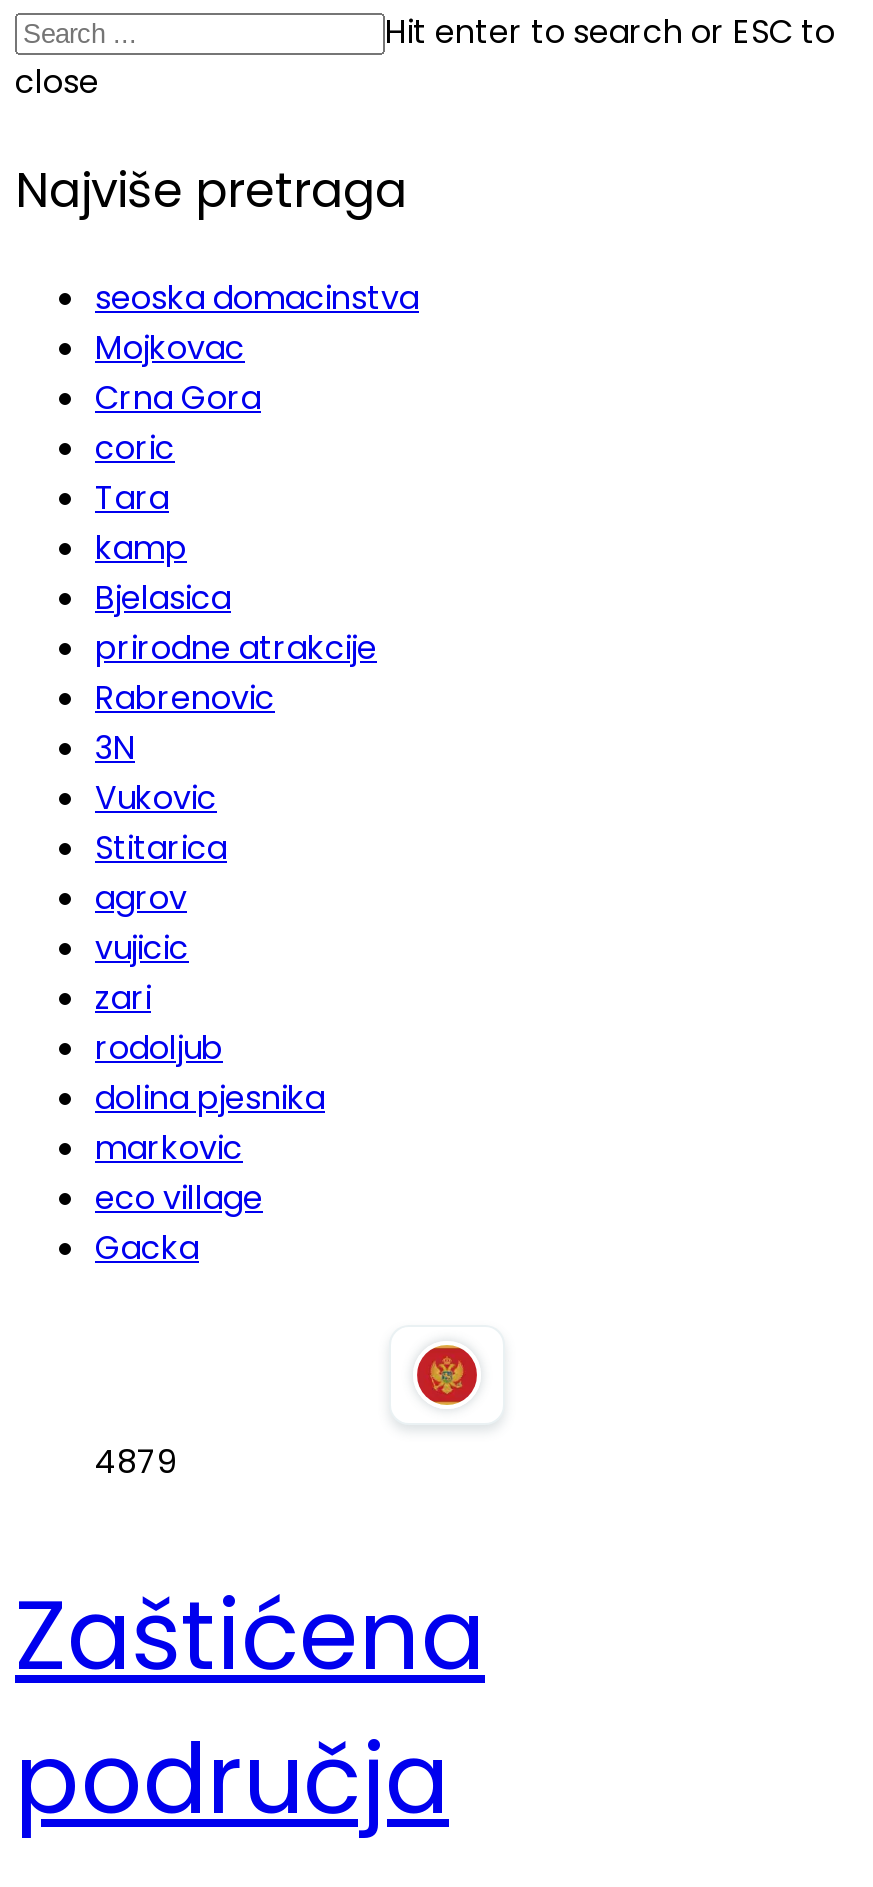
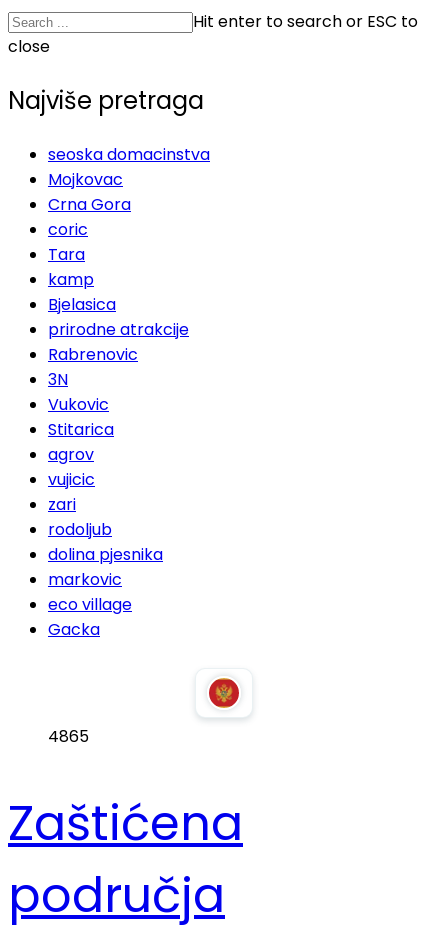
[95,1438,175,1484] 4879 -> [48,725,89,748] 4865

